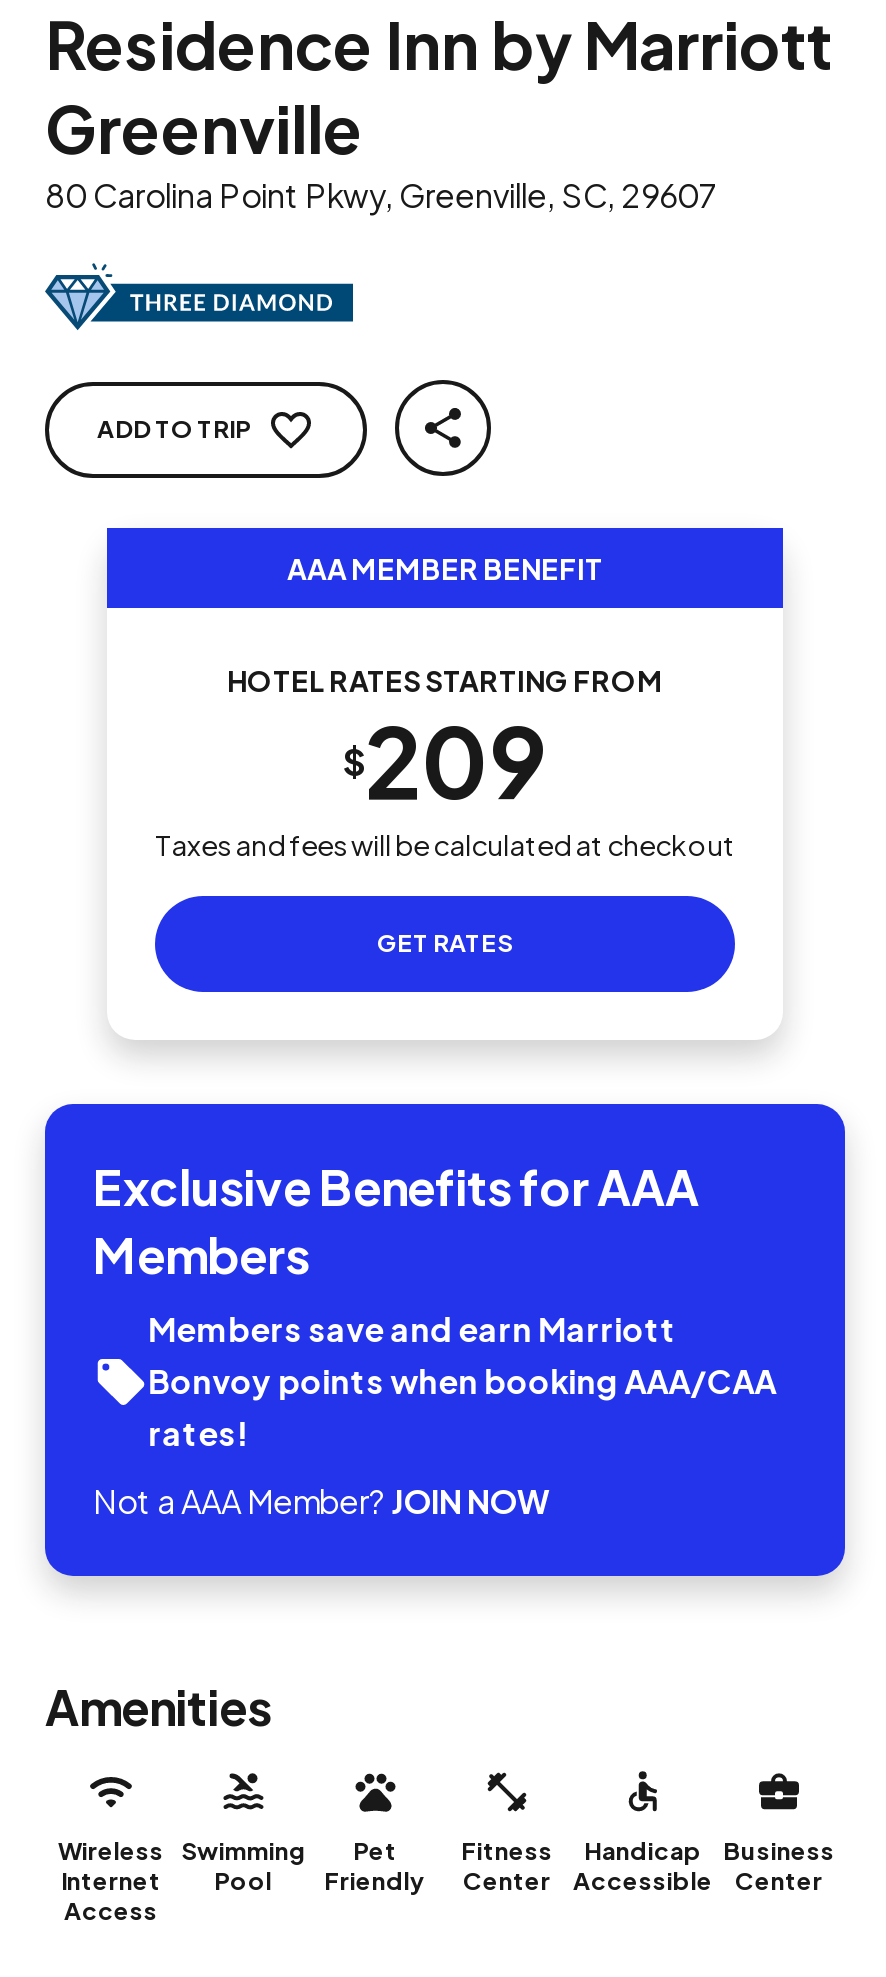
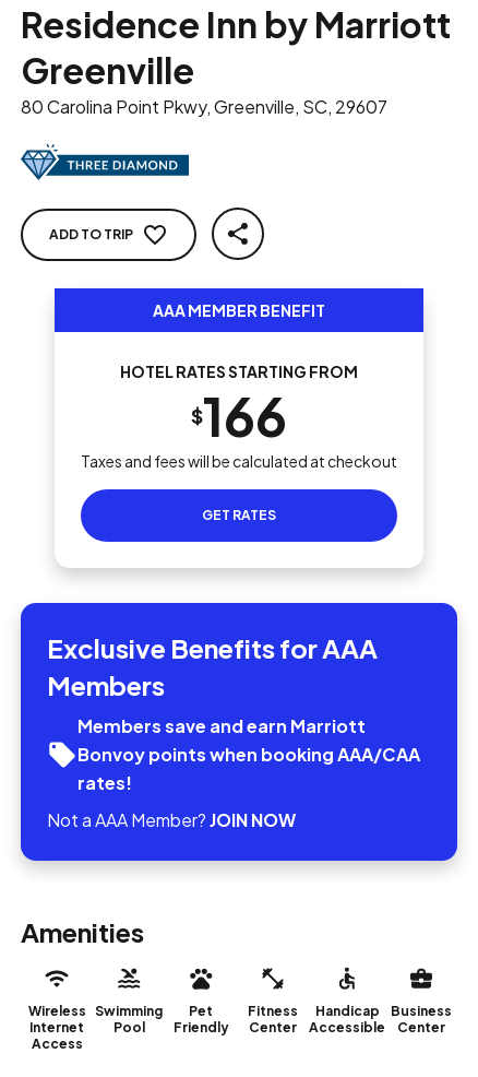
[343,700,547,822] $209 -> [191,382,287,449] $166

